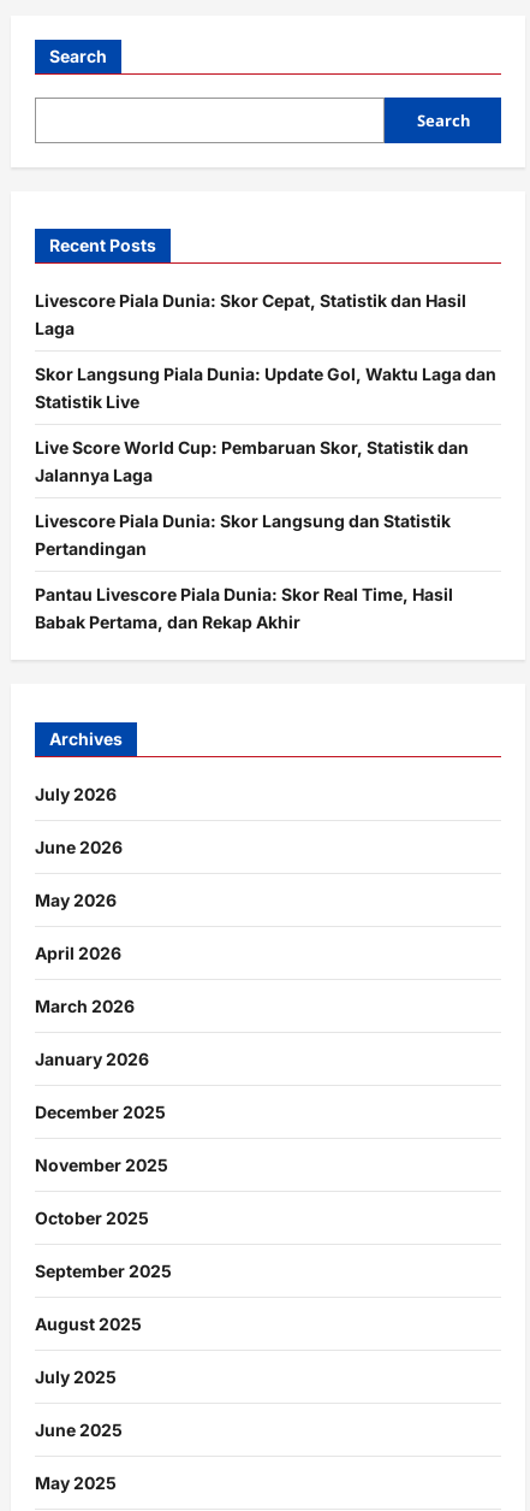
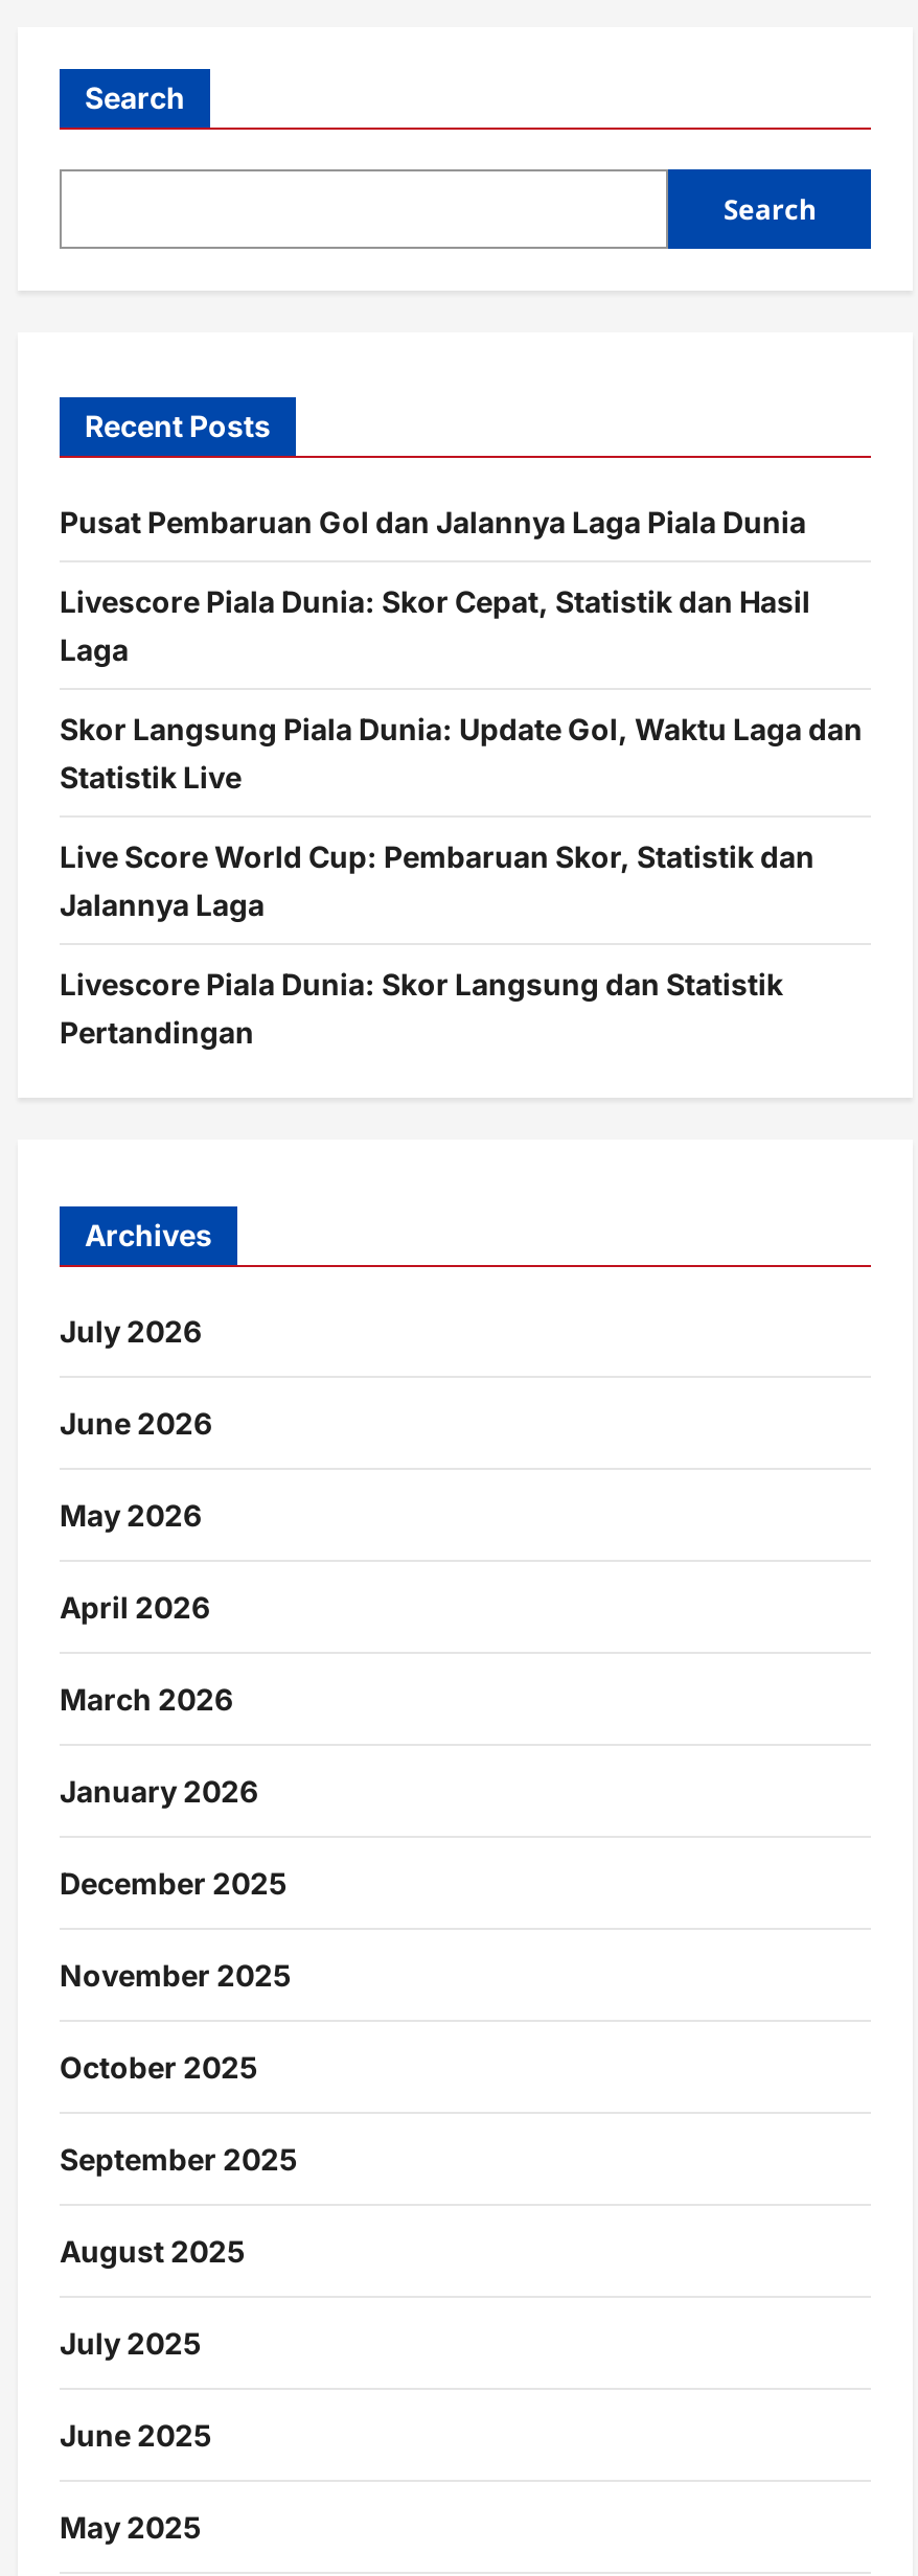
none -> [60,504,806,540] Pusat Pembaruan Gol dan Jalannya Laga Piala Dunia
moved [35,290,496,559] -> [60,584,863,1050]: Livescore Piala Dunia: Skor Cepat, Statistik dan Hasil | Laga | Skor Langsung Piala Dunia: Update Gol, Waktu Laga dan | Statistik Live | Live Score World Cup: Pembaruan Skor, Statistik dan | Jalannya Laga | Livescore Piala Dunia: Skor Langsung dan Statistik | Pertandingan
[35,584,453,632] Pantau Livescore Piala Dunia: Skor Real Time, Hasil | Babak Pertama, dan Rekap Akhir -> none

